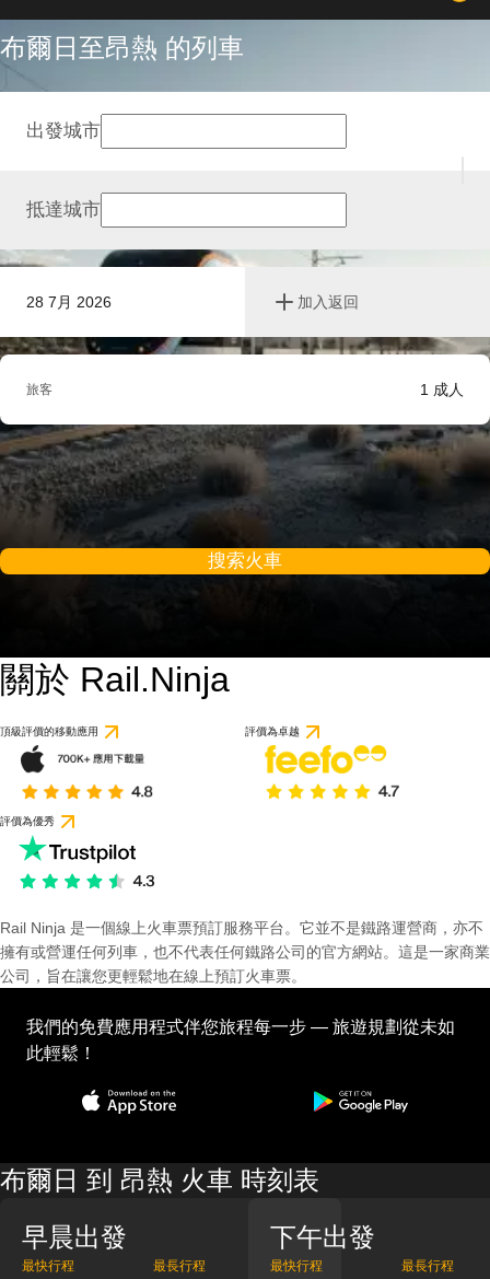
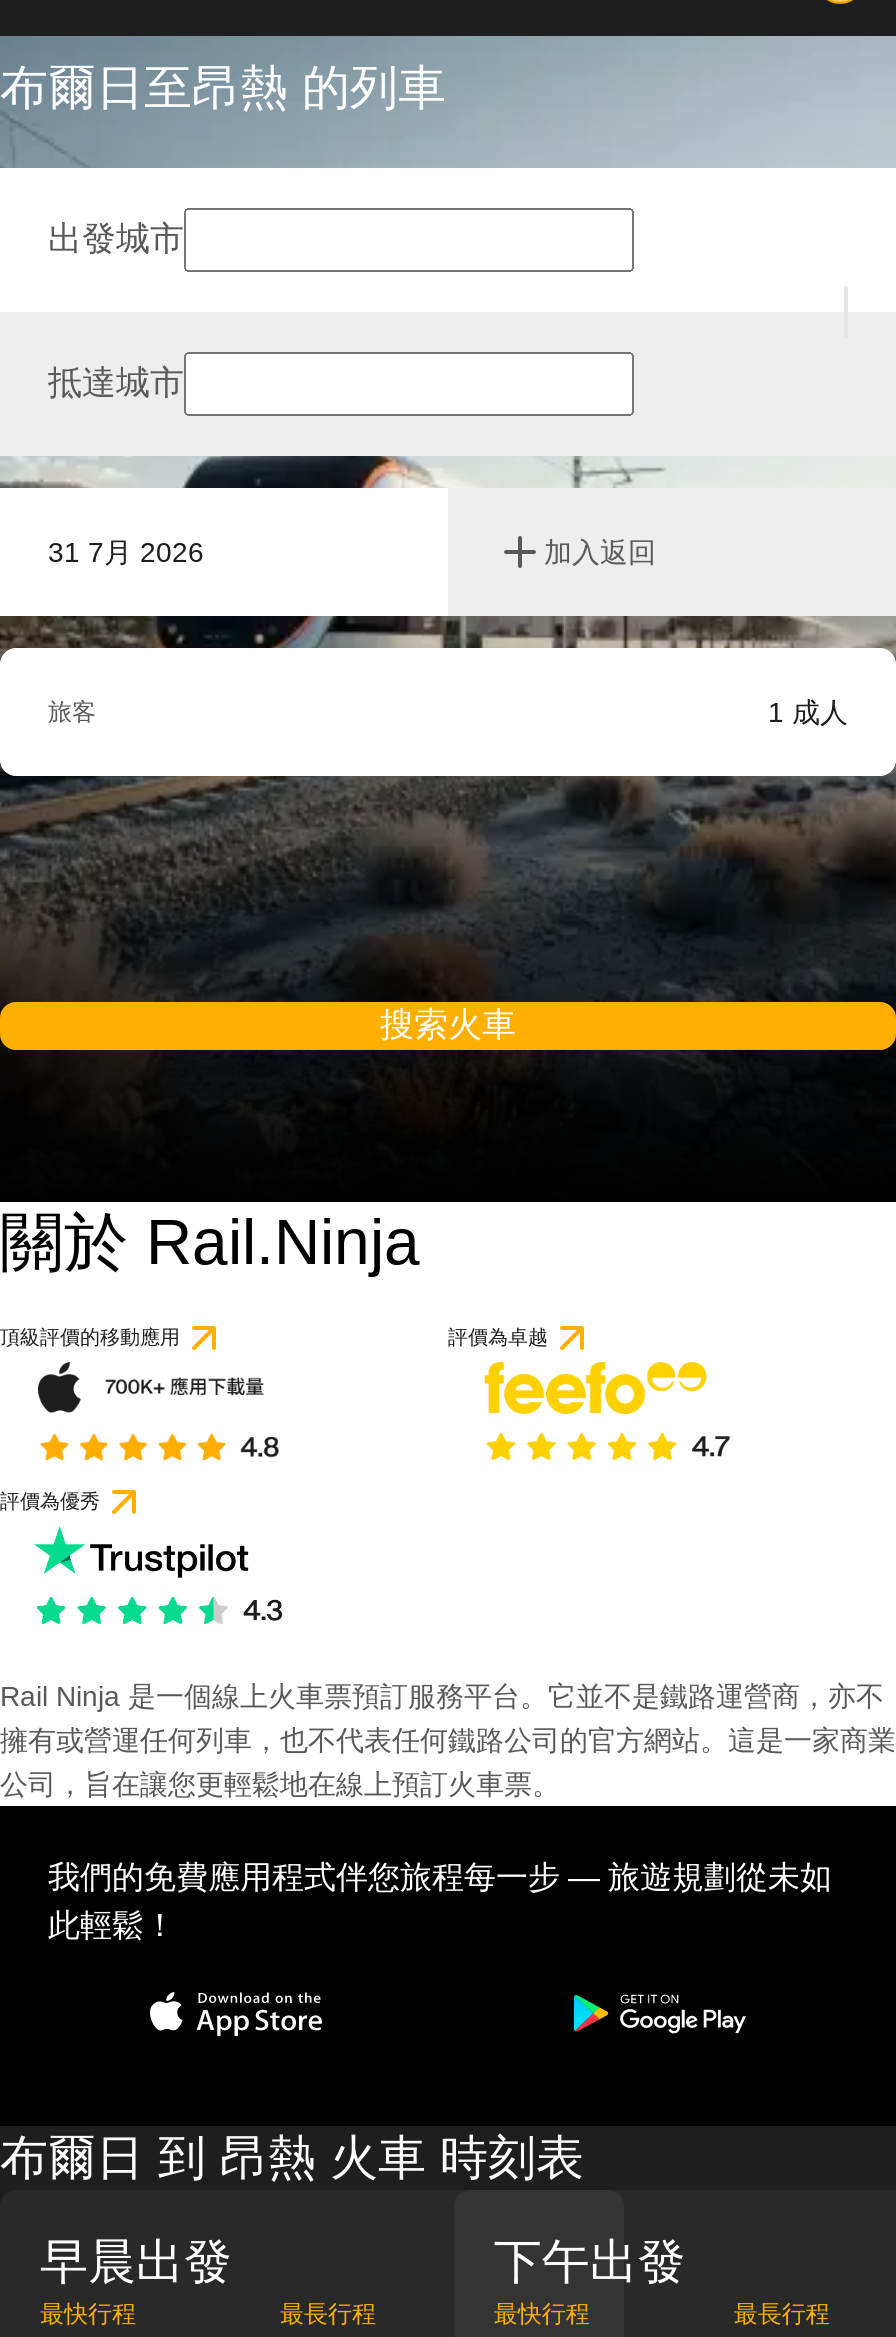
[26,293,112,311] 28 7月 2026 -> [48,536,204,568] 31 7月 2026

